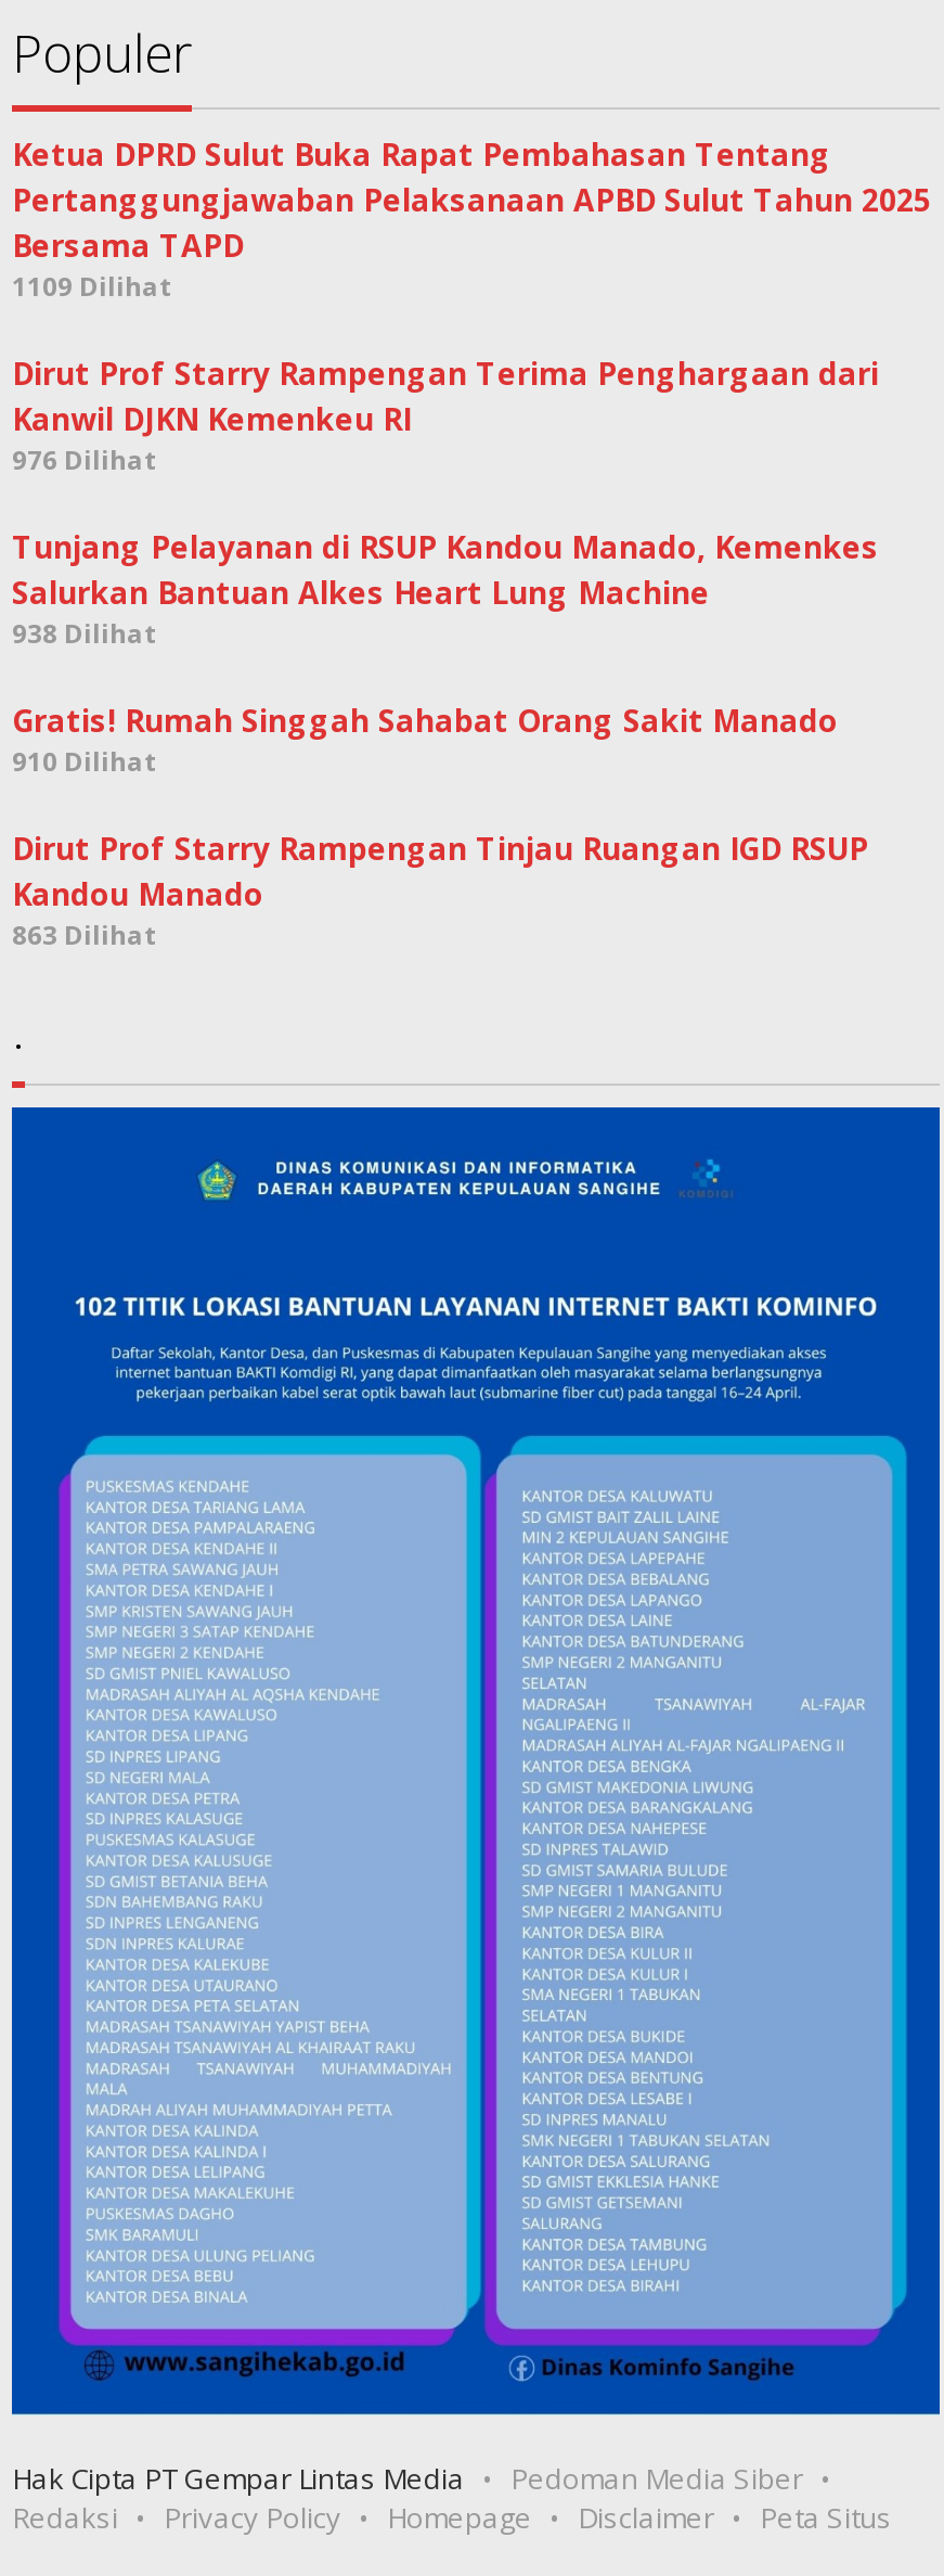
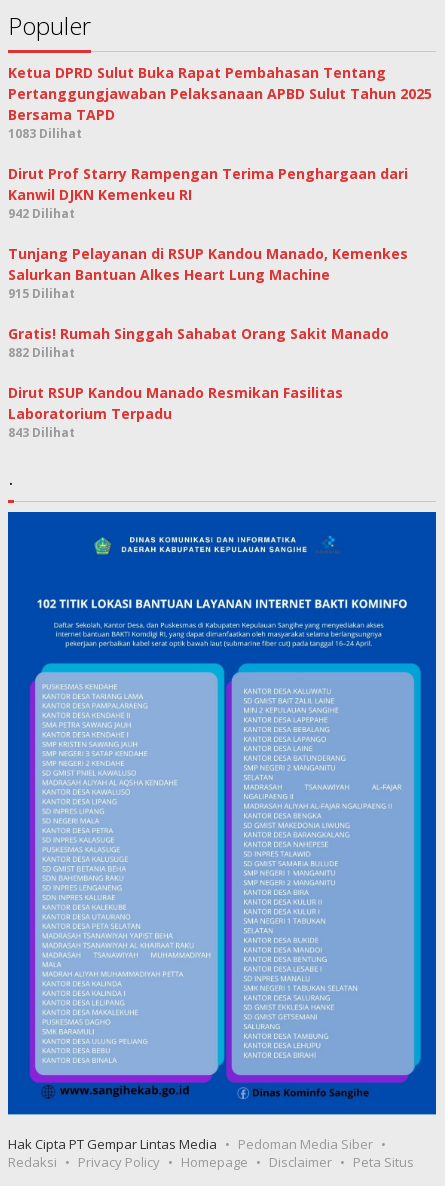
[12,267,172,304] 1109 Dilihat -> [8,125,82,142] 1083 Dilihat
[12,441,157,478] 976 Dilihat -> [8,205,75,222] 942 Dilihat
[12,615,157,651] 938 Dilihat -> [8,285,75,302] 915 Dilihat
[12,743,157,779] 910 Dilihat -> [8,344,75,361] 882 Dilihat
[12,827,868,953] Dirut Prof Starry Rampengan Tinjau Ruangan IGD RSUP | Kandou Manado | 863 Dilihat -> [8,383,343,441] Dirut RSUP Kandou Manado Resmikan Fasilitas | Laboratorium Terpadu | 843 Dilihat

